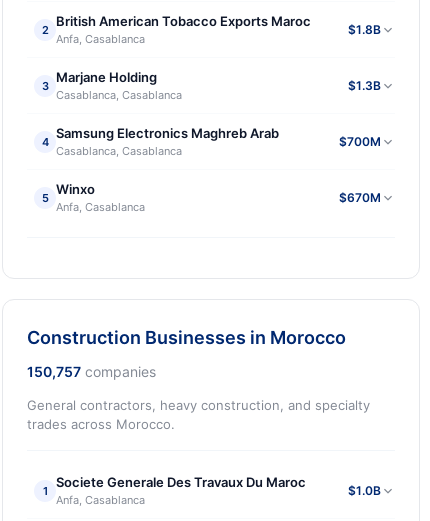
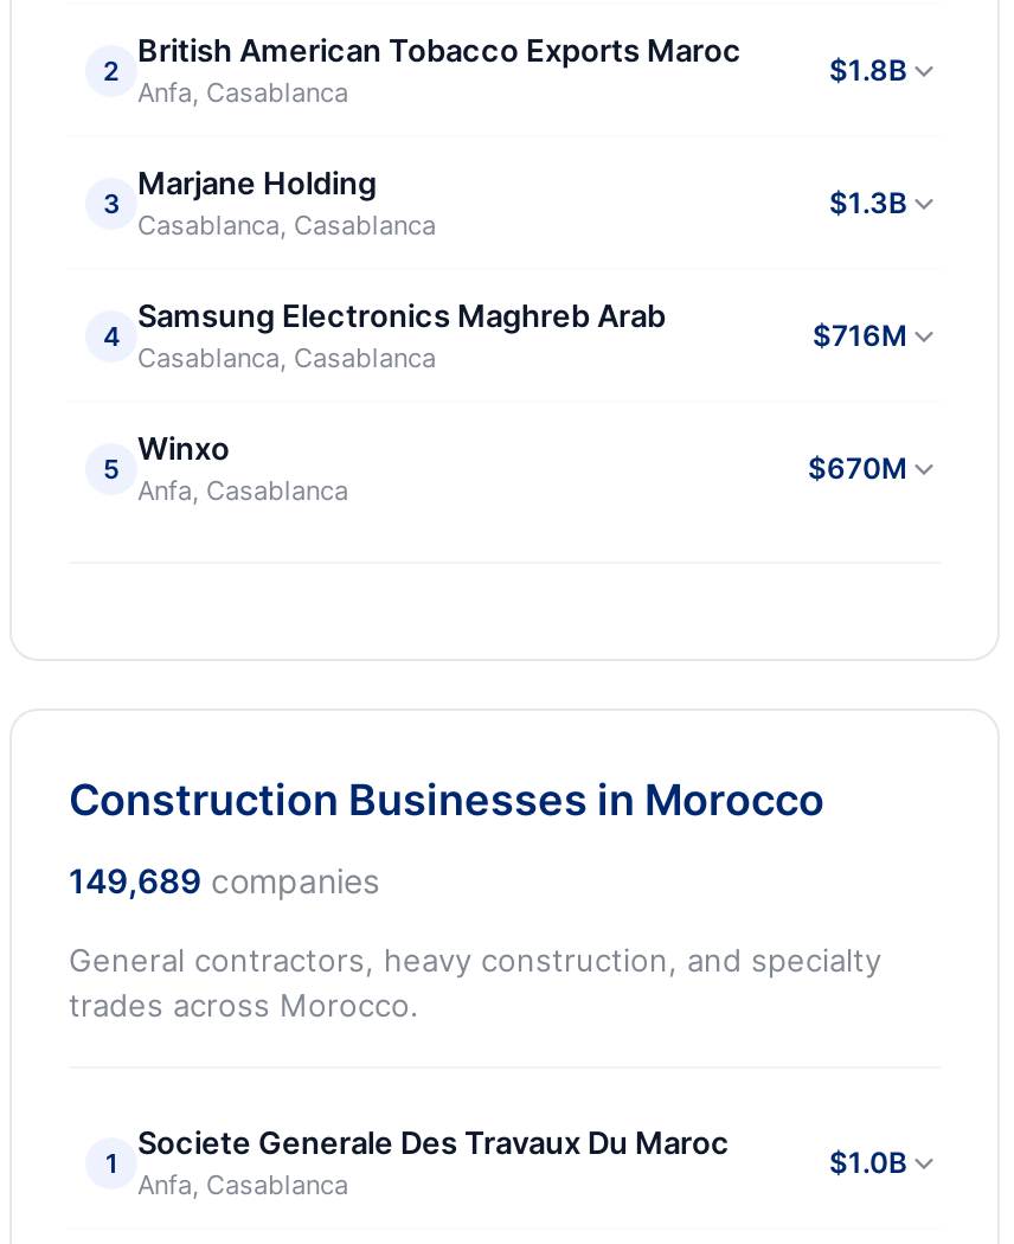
[339,134,381,149] $700M -> [813,317,907,352] $716M
[27,363,156,380] 150,757 companies -> [69,860,379,901] 149,689 companies

